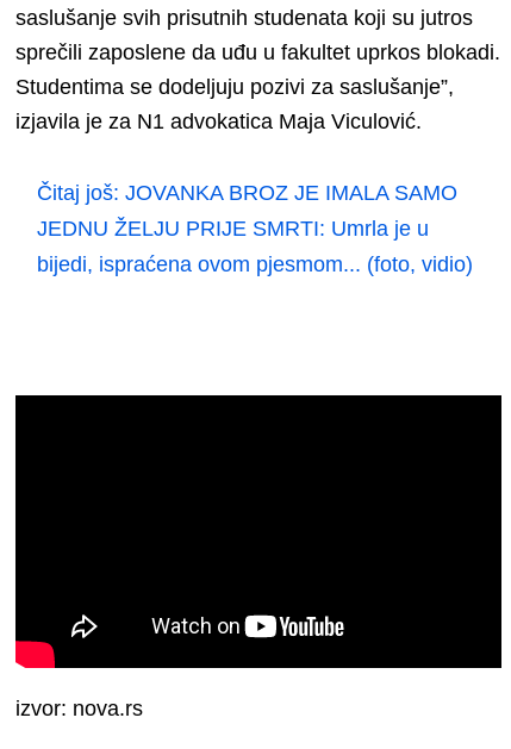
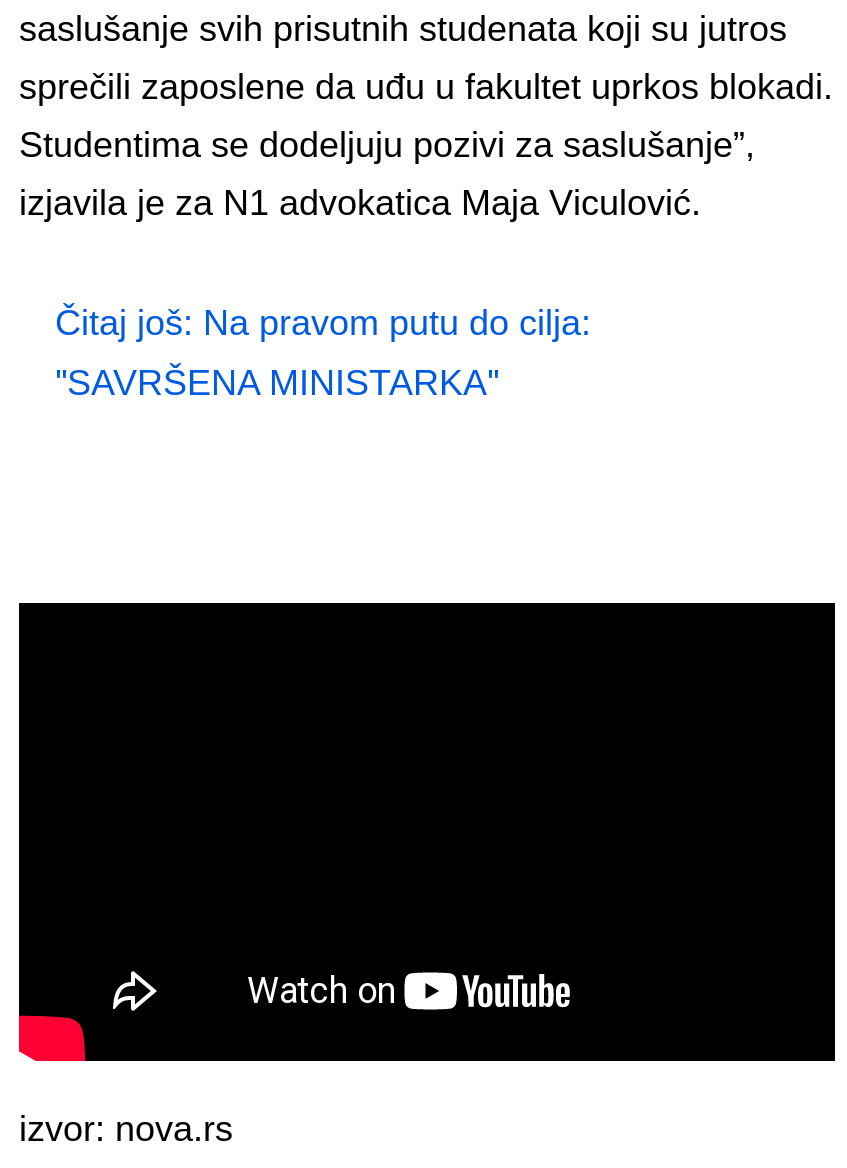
[37,181,473,276] Čitaj još: JOVANKA BROZ JE IMALA SAMO | JEDNU ŽELJU PRIJE SMRTI: Umrla je u | bijedi, ispraćena ovom pjesmom... (foto, vidio) -> [55,303,591,403] Čitaj još: Na pravom putu do cilja: | ''SAVRŠENA MINISTARKA''

